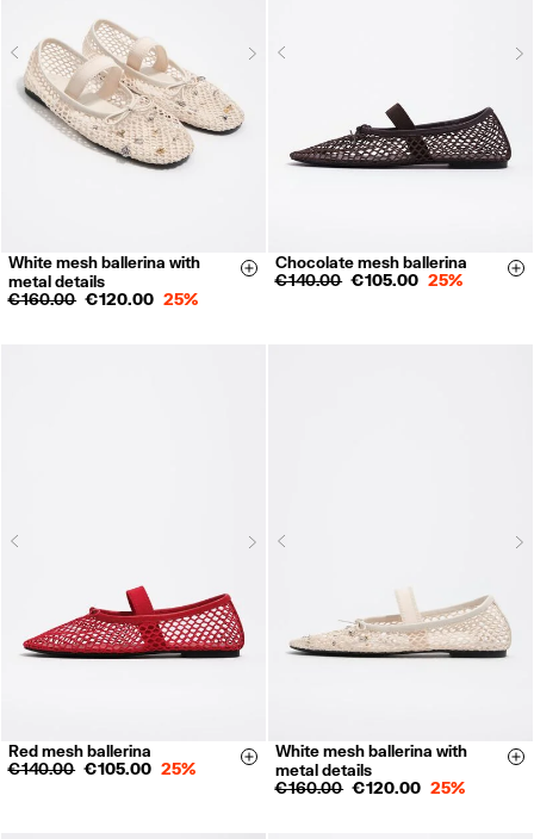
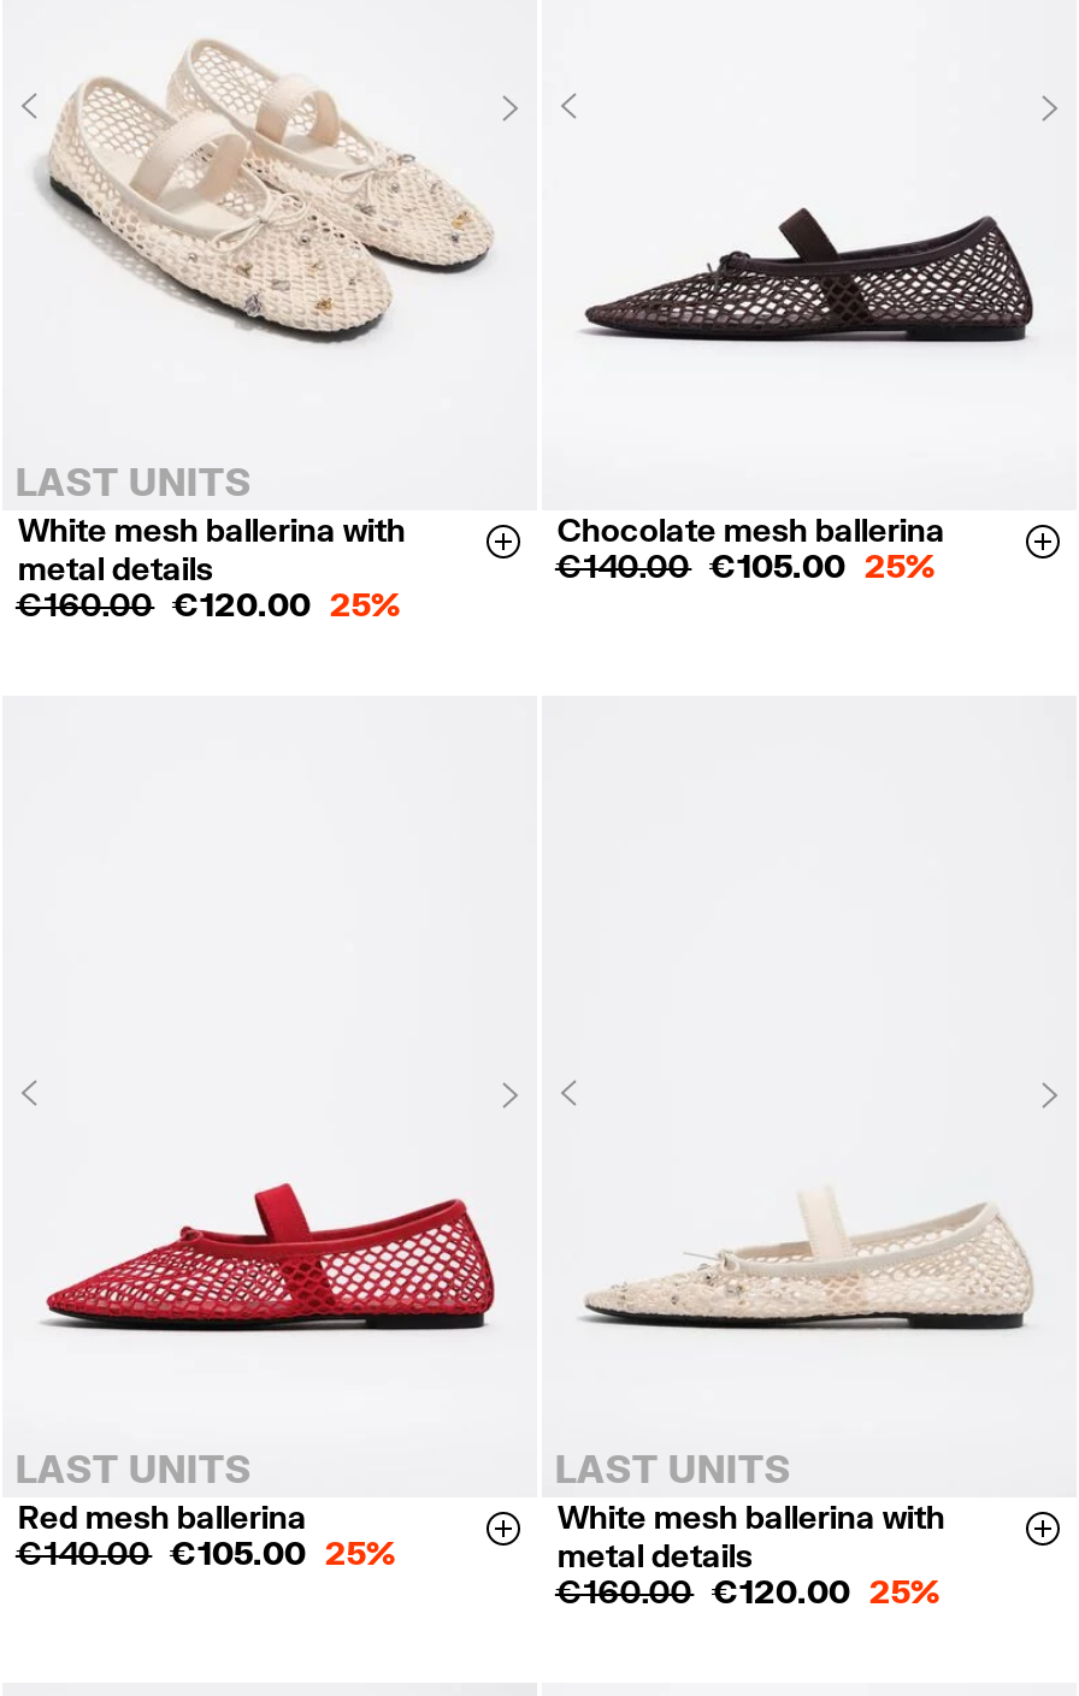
none -> [15,460,251,503] LAST UNITS
none -> [15,1448,251,1491] LAST UNITS
none -> [555,1448,791,1491] LAST UNITS

